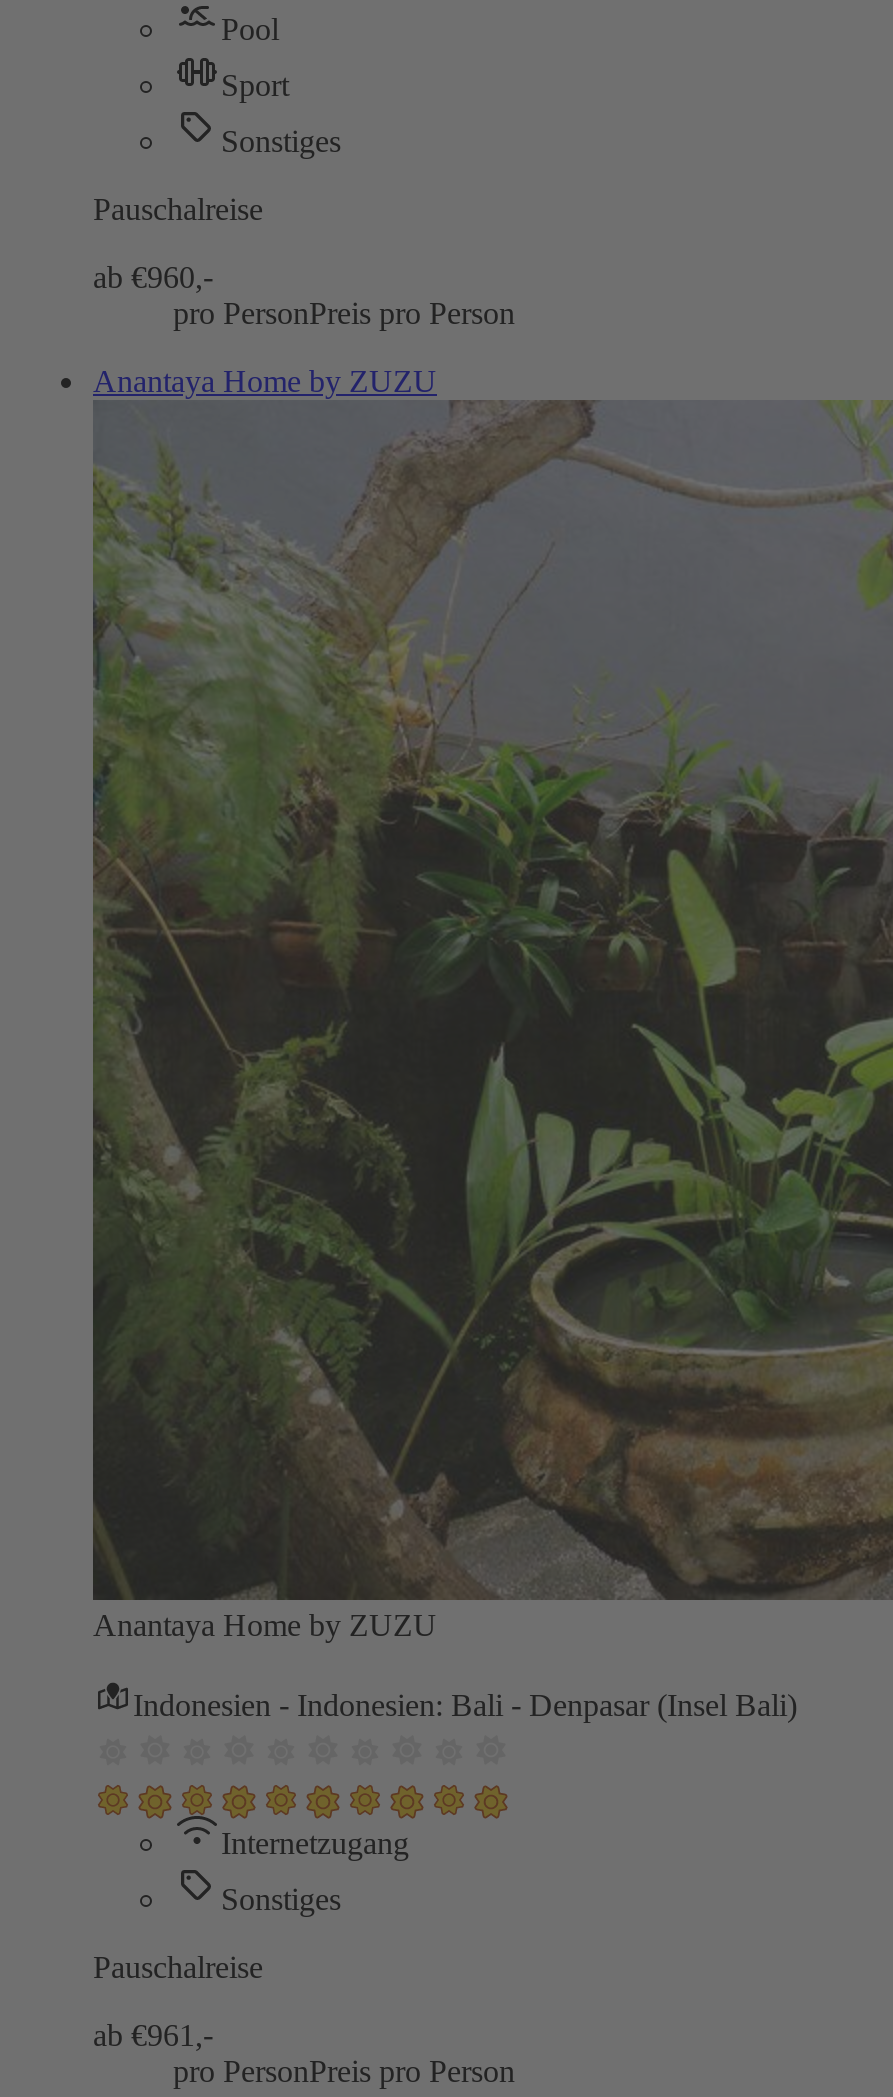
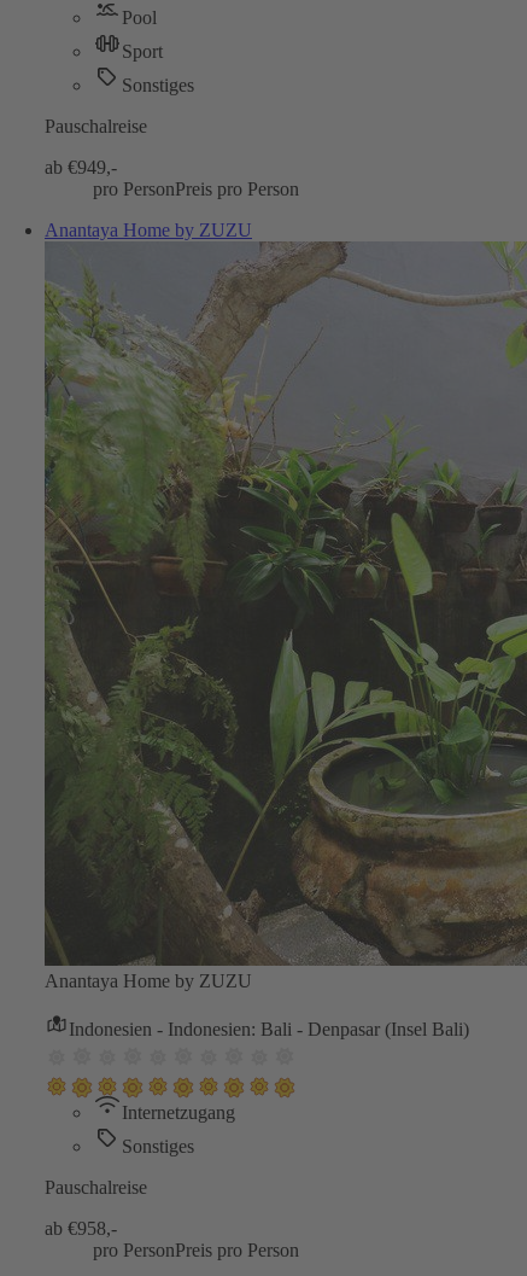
[93,260,213,294] ab €960,- -> [45,157,117,177] ab €949,-
[93,2018,213,2052] ab €961,- -> [45,1218,117,1238] ab €958,-

